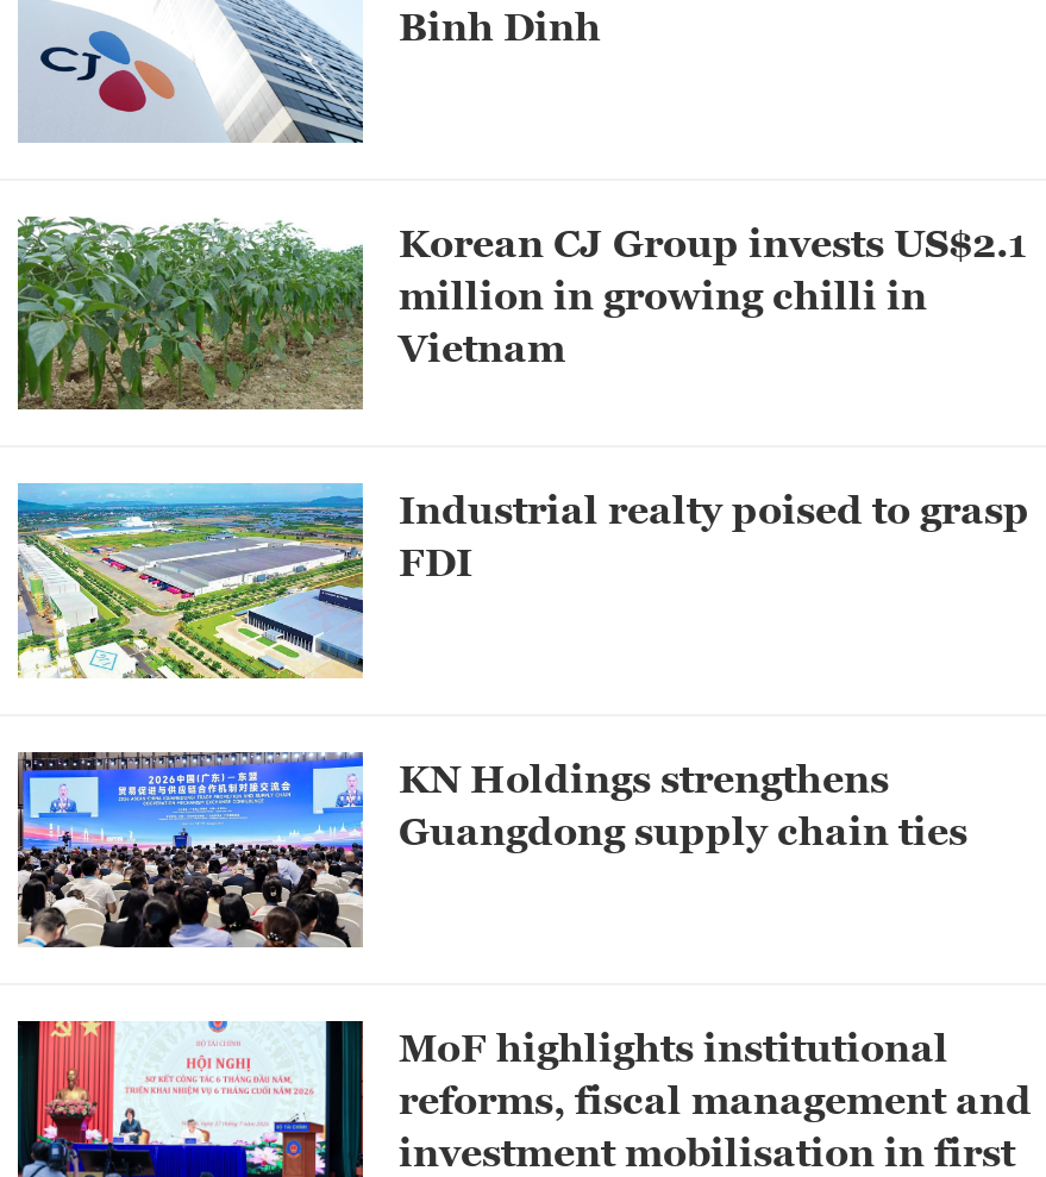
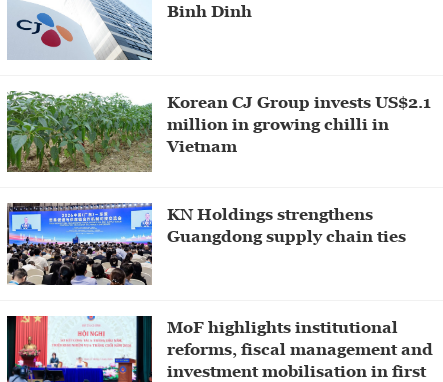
[15,481,1029,678] [image] | Industrial realty poised to grasp | FDI -> none

